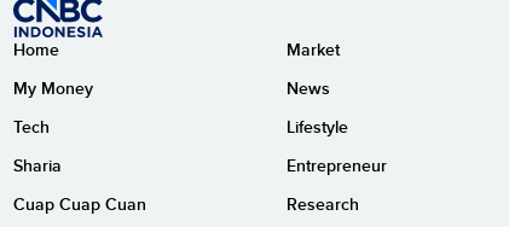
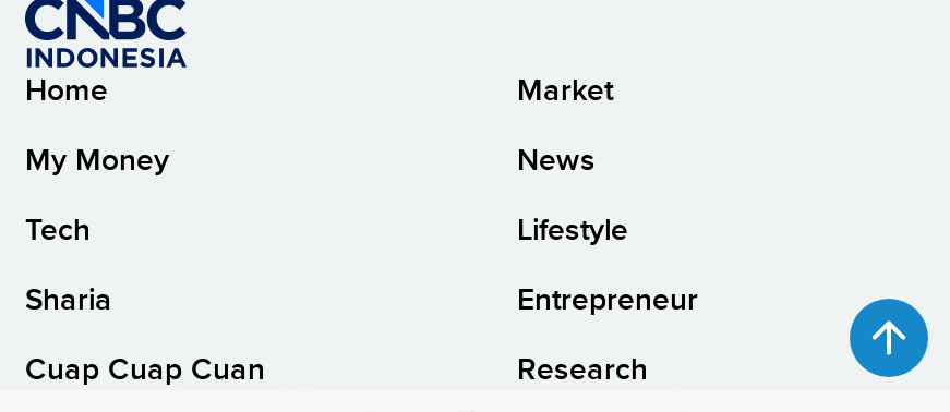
none -> [847,296,930,379] [image]

